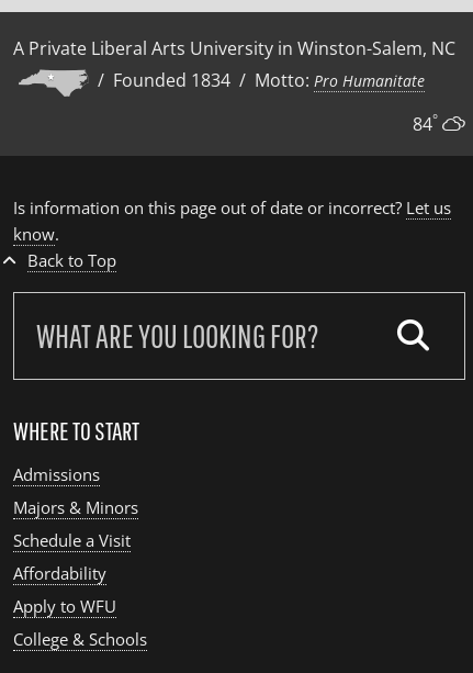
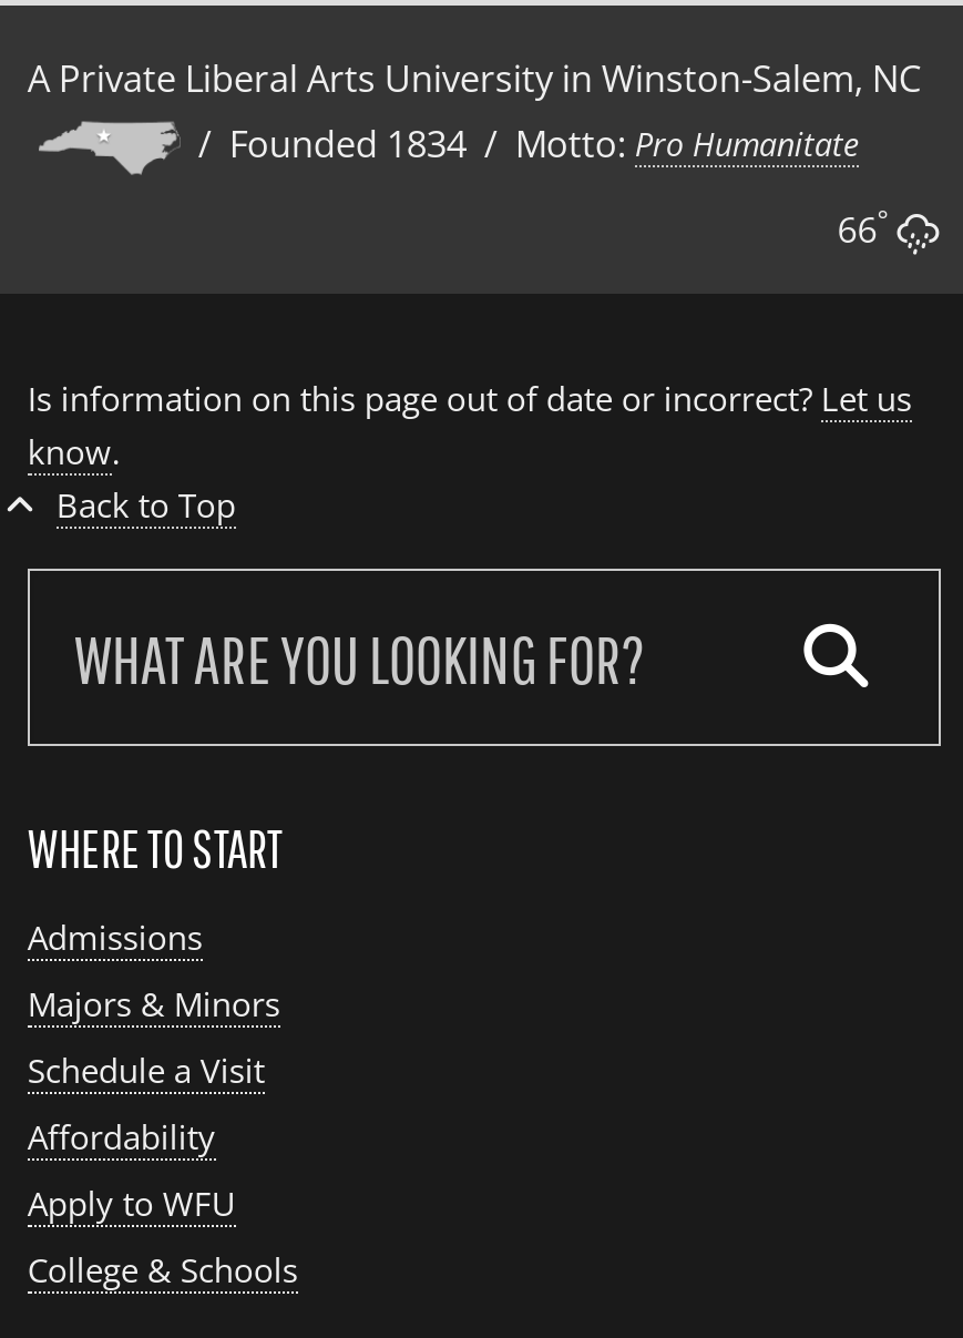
[413,109,438,136] 84° -> [837,202,888,255] 66°

